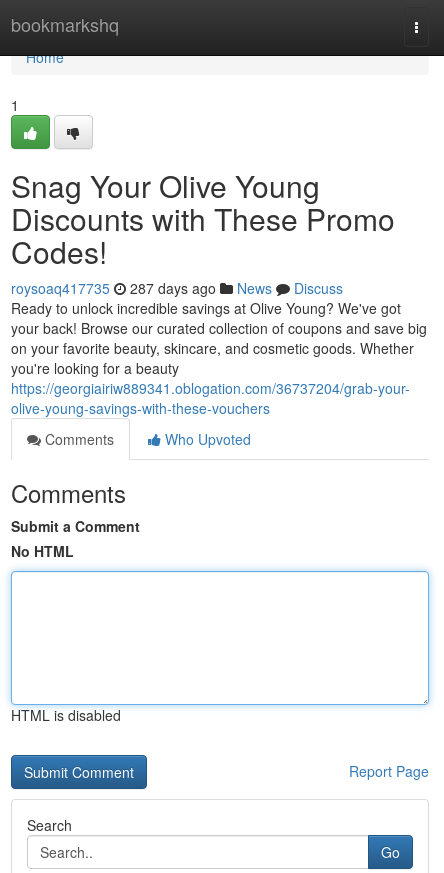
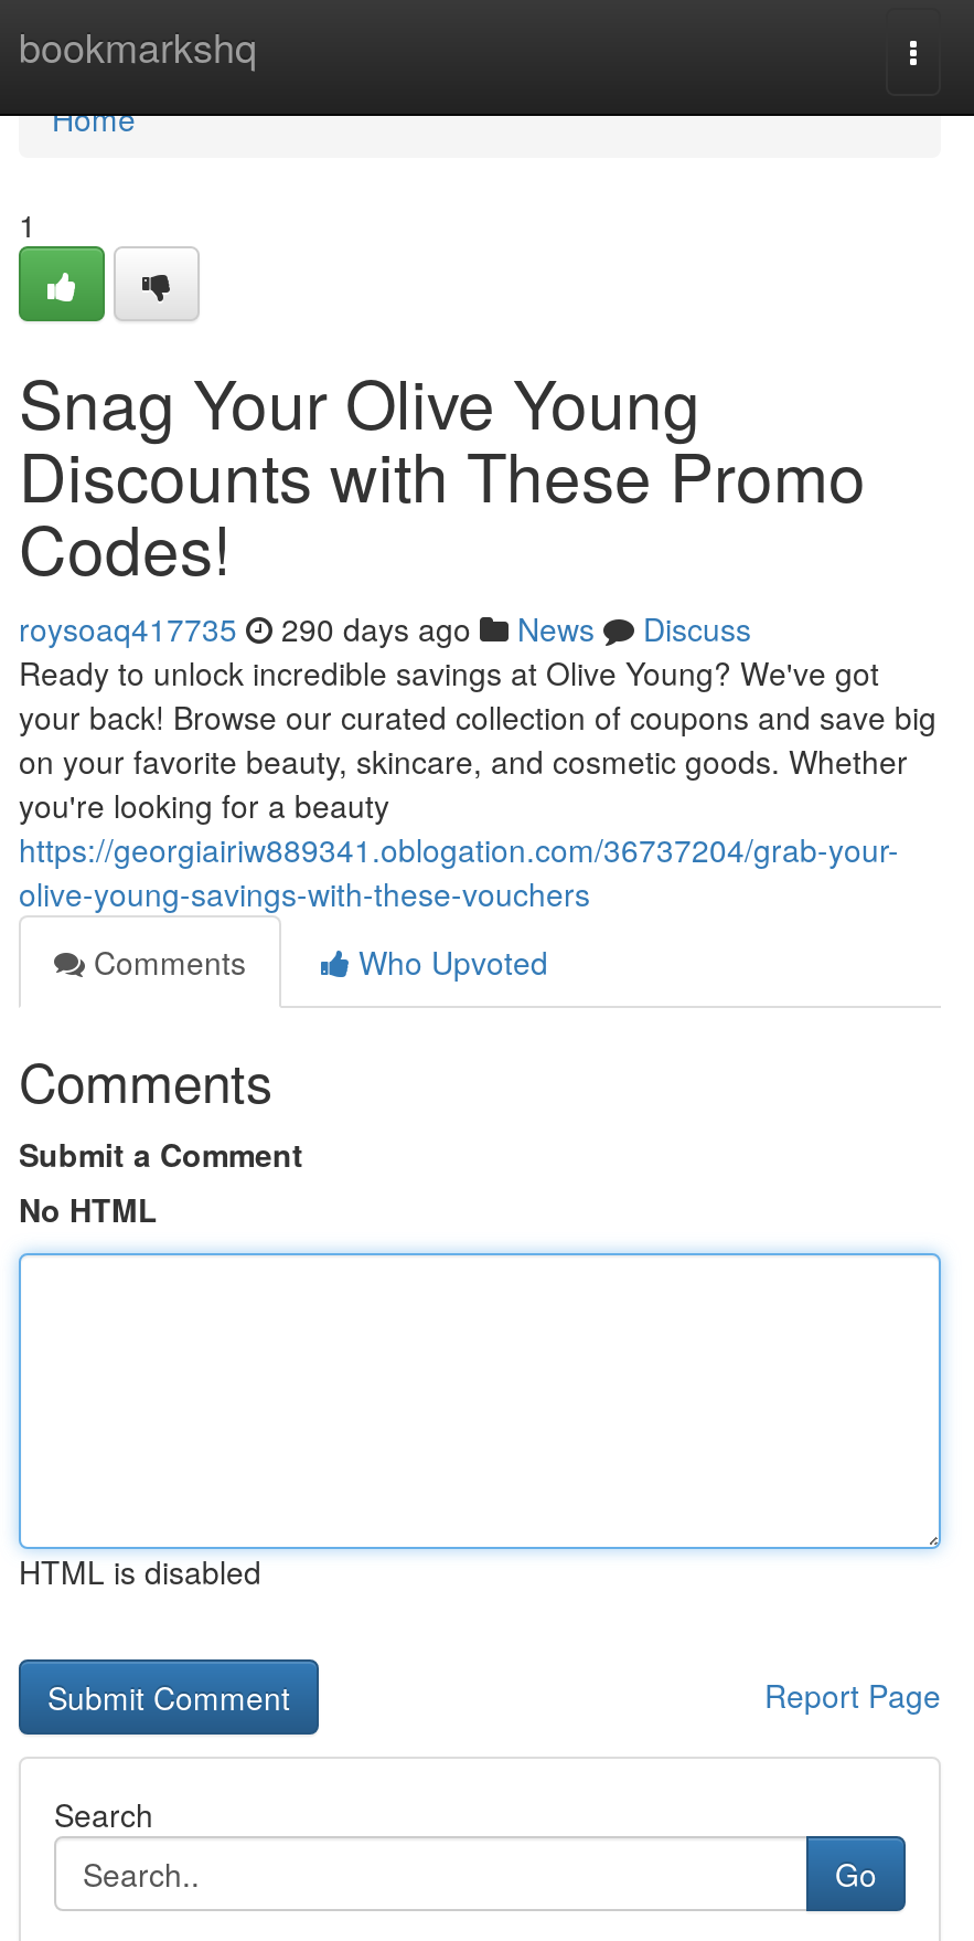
[11,278,343,298] roysoaq417735 287 days ago News Discuss -> [19,606,751,650] roysoaq417735 290 days ago News Discuss

